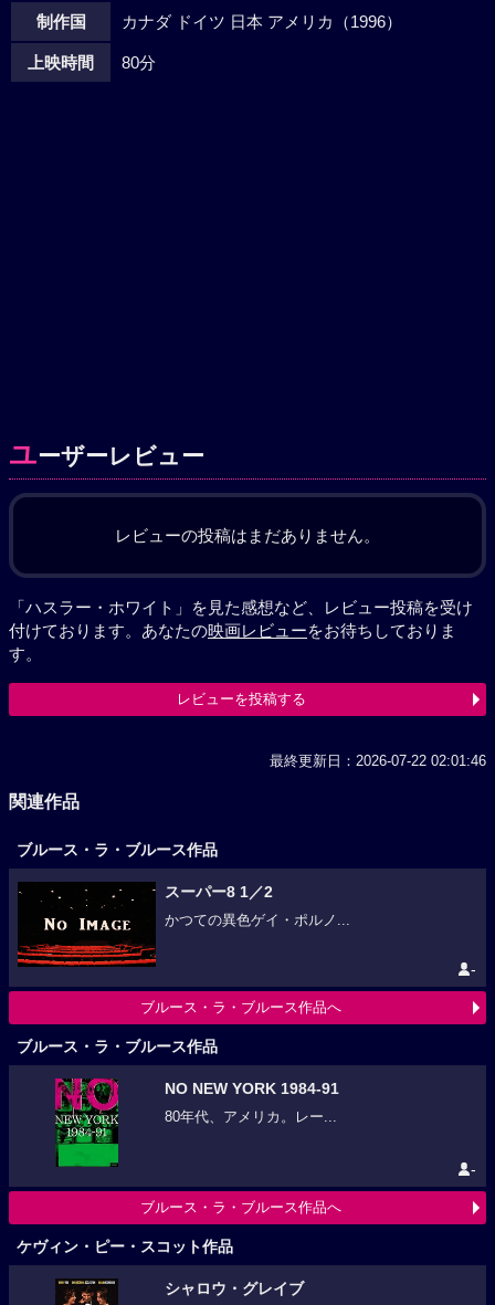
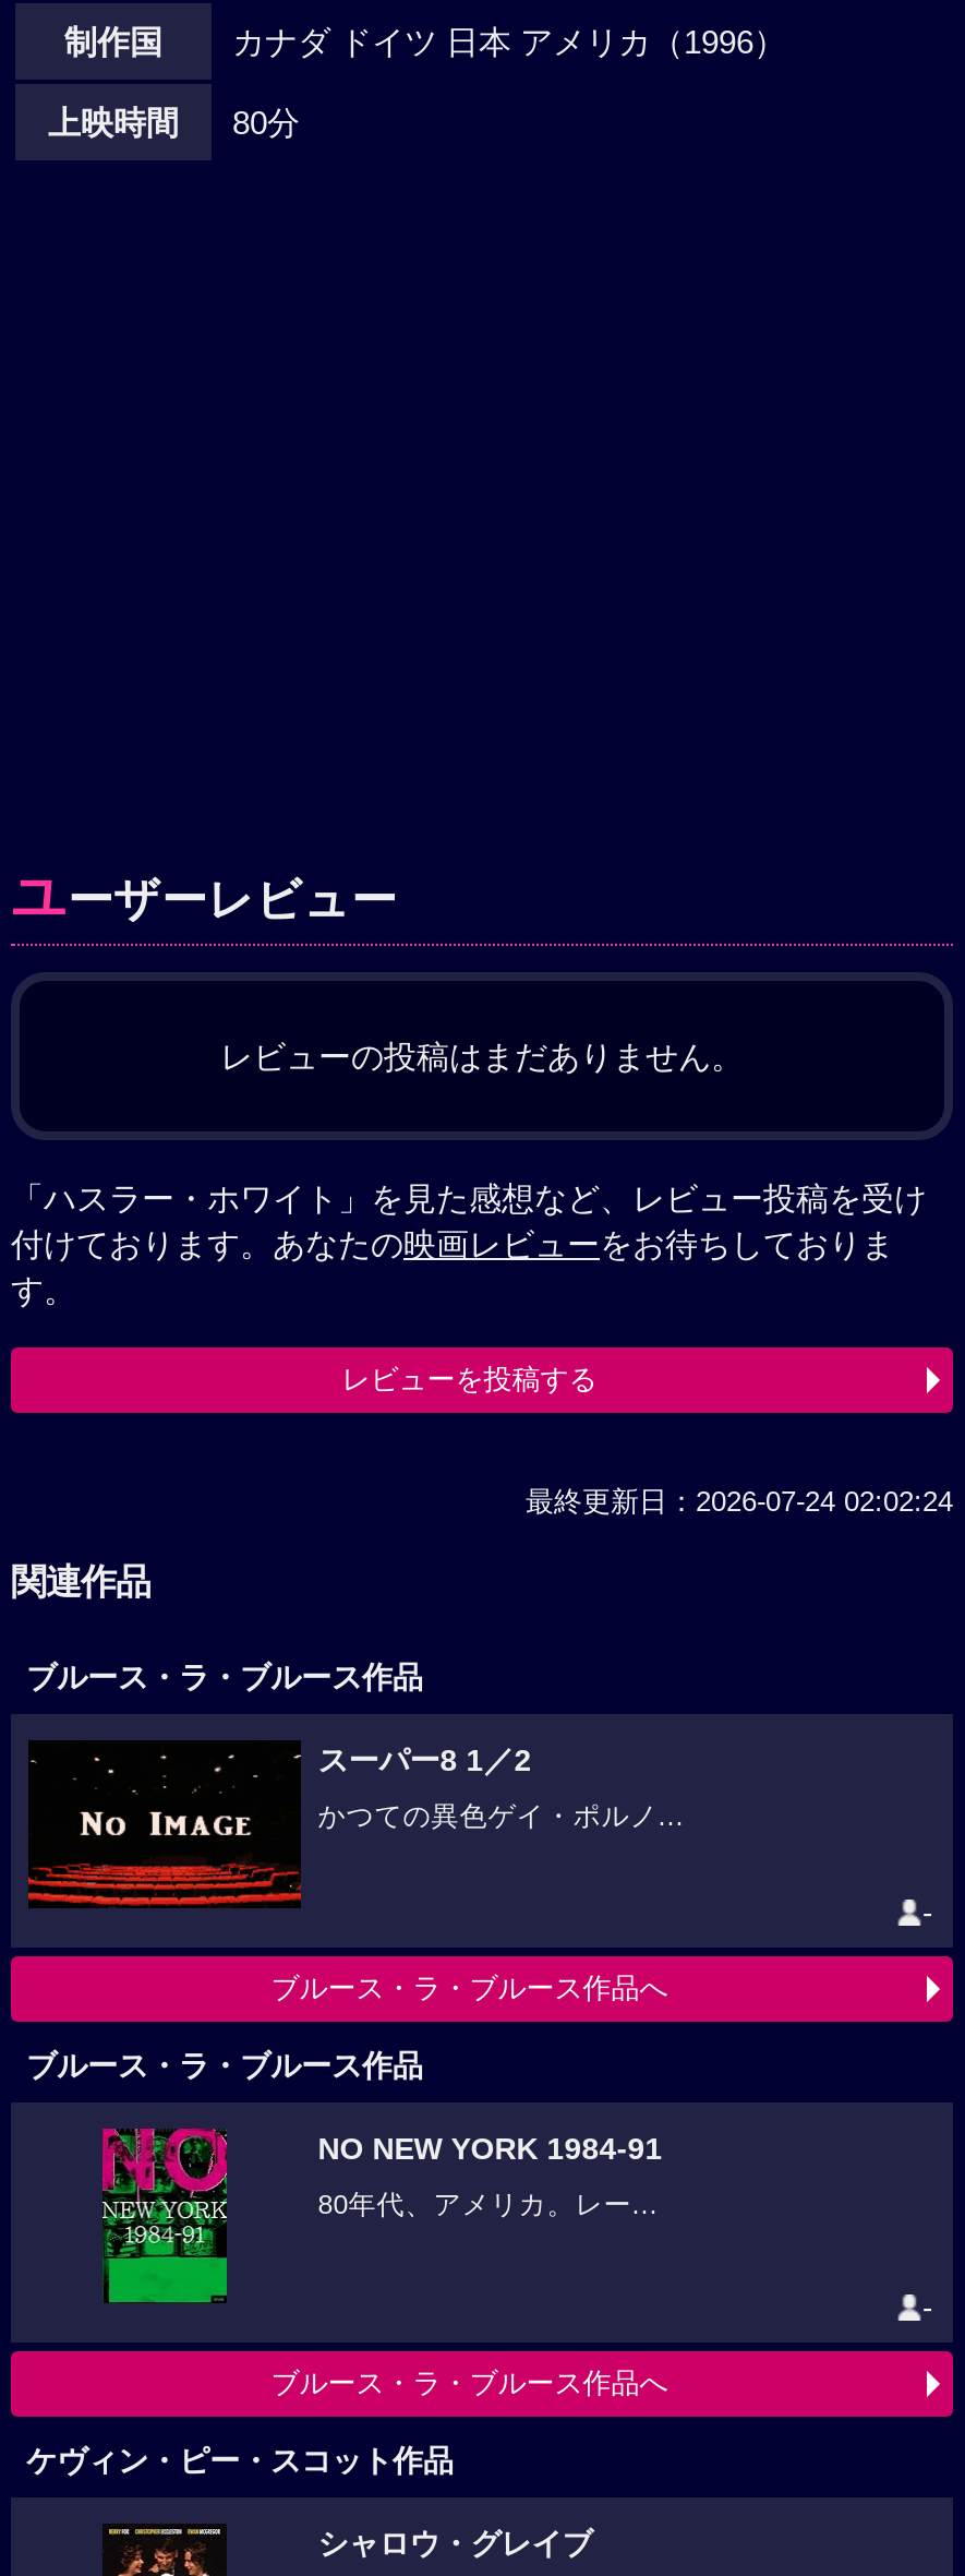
[270,753,486,769] 最終更新日：2026-07-22 02:01:46 -> [526,1485,953,1518] 最終更新日：2026-07-24 02:02:24

